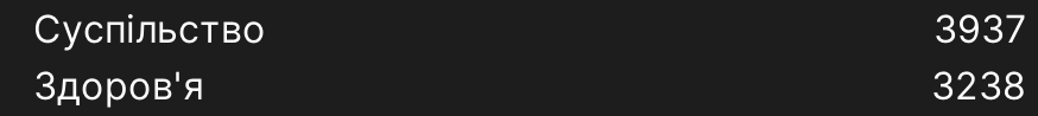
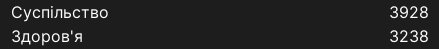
[933,6,1026,53] 3937 -> [389,2,429,22] 3928

